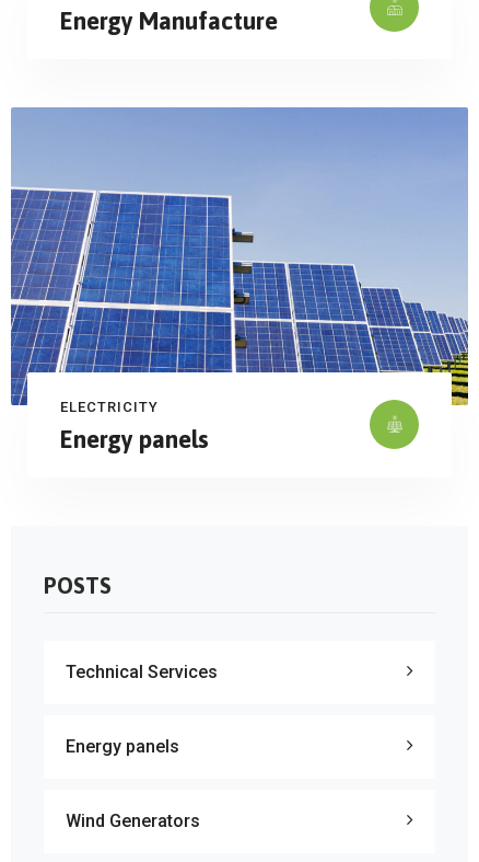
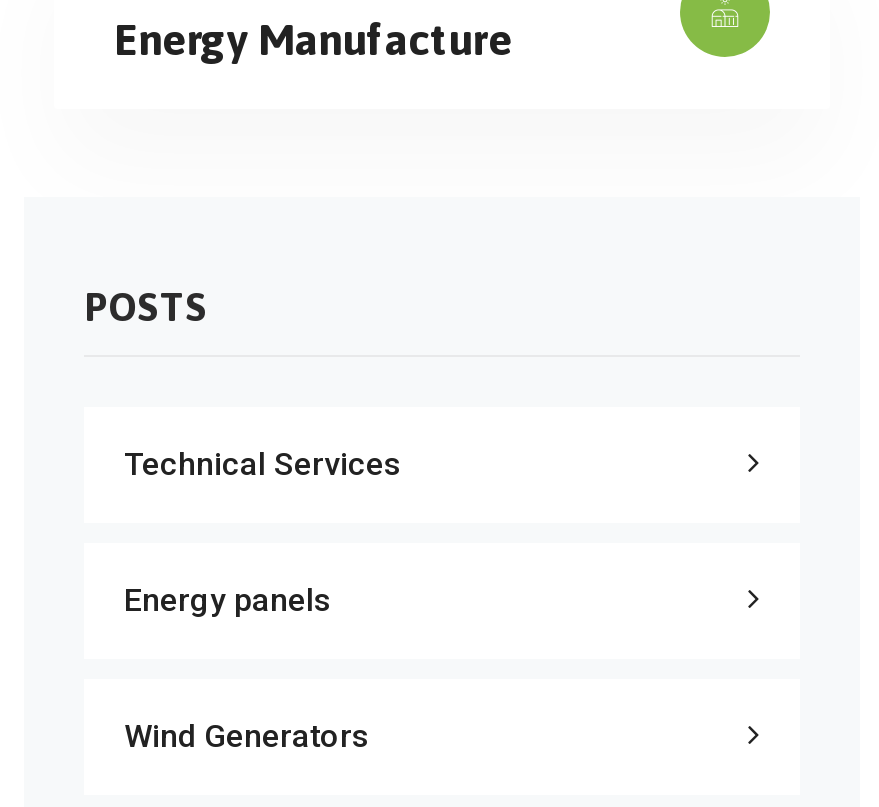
[10,106,469,453] [image] | ELECTRICITY | Energy panels -> none

